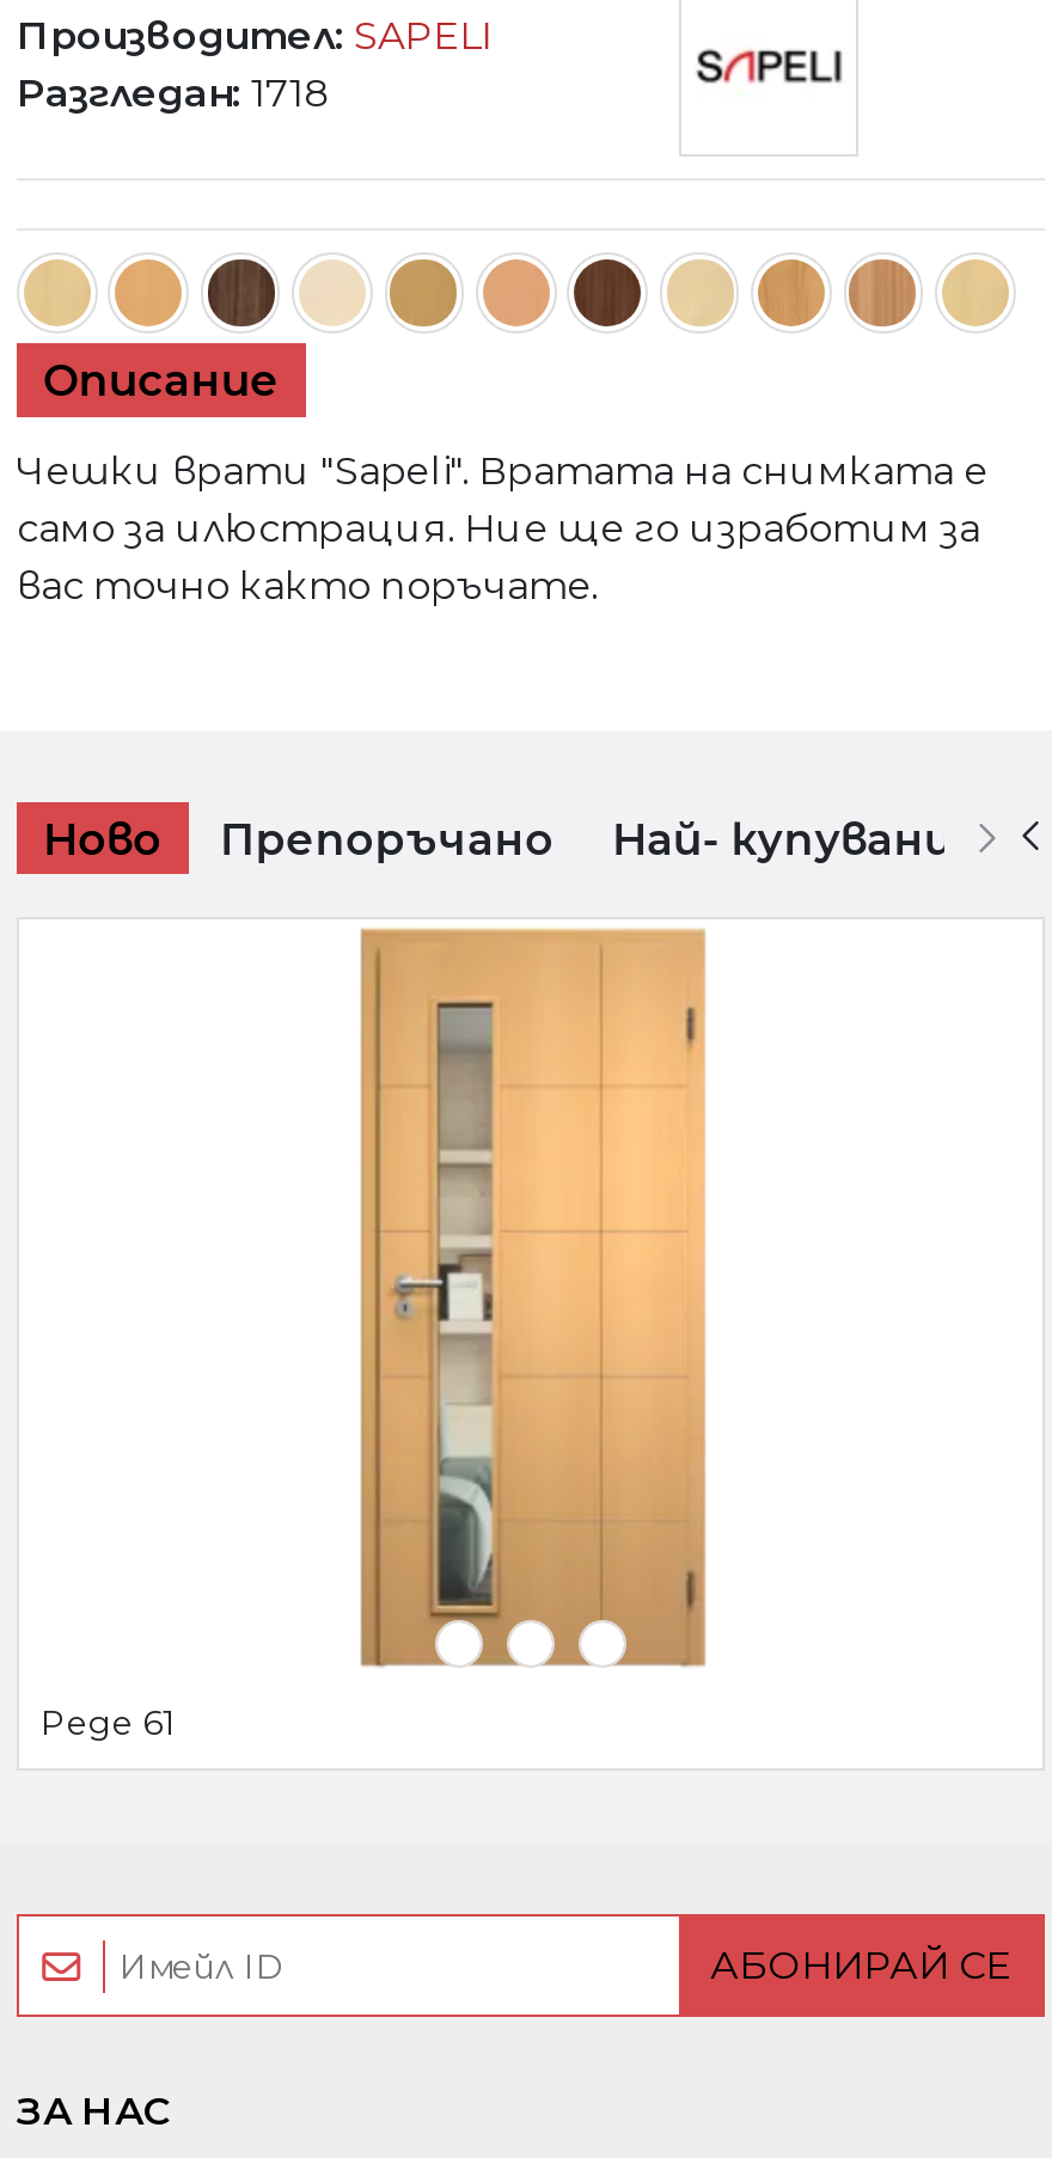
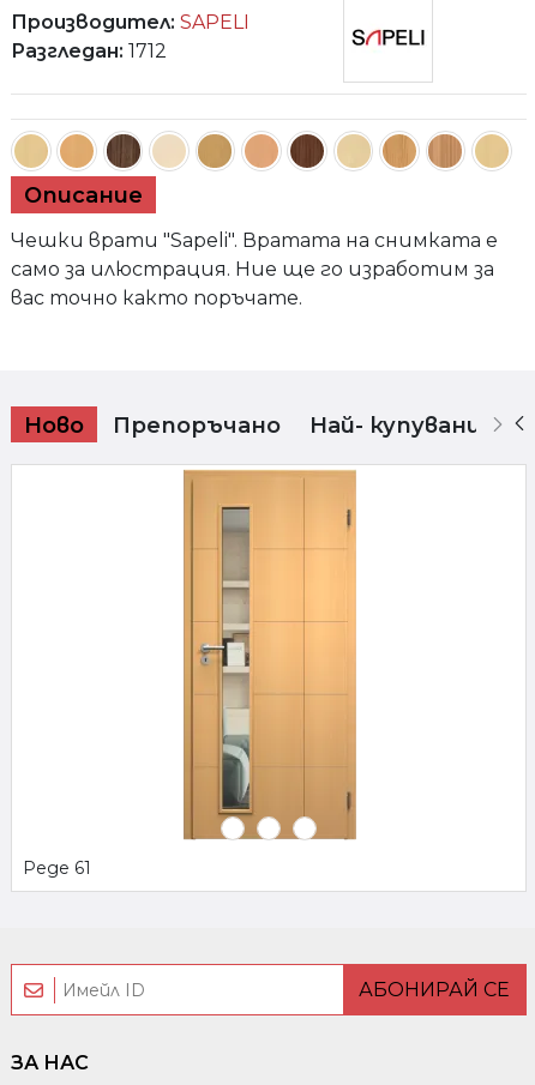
[17,71,330,116] Разгледан: 1718 -> [11,40,167,62] Разгледан: 1712

